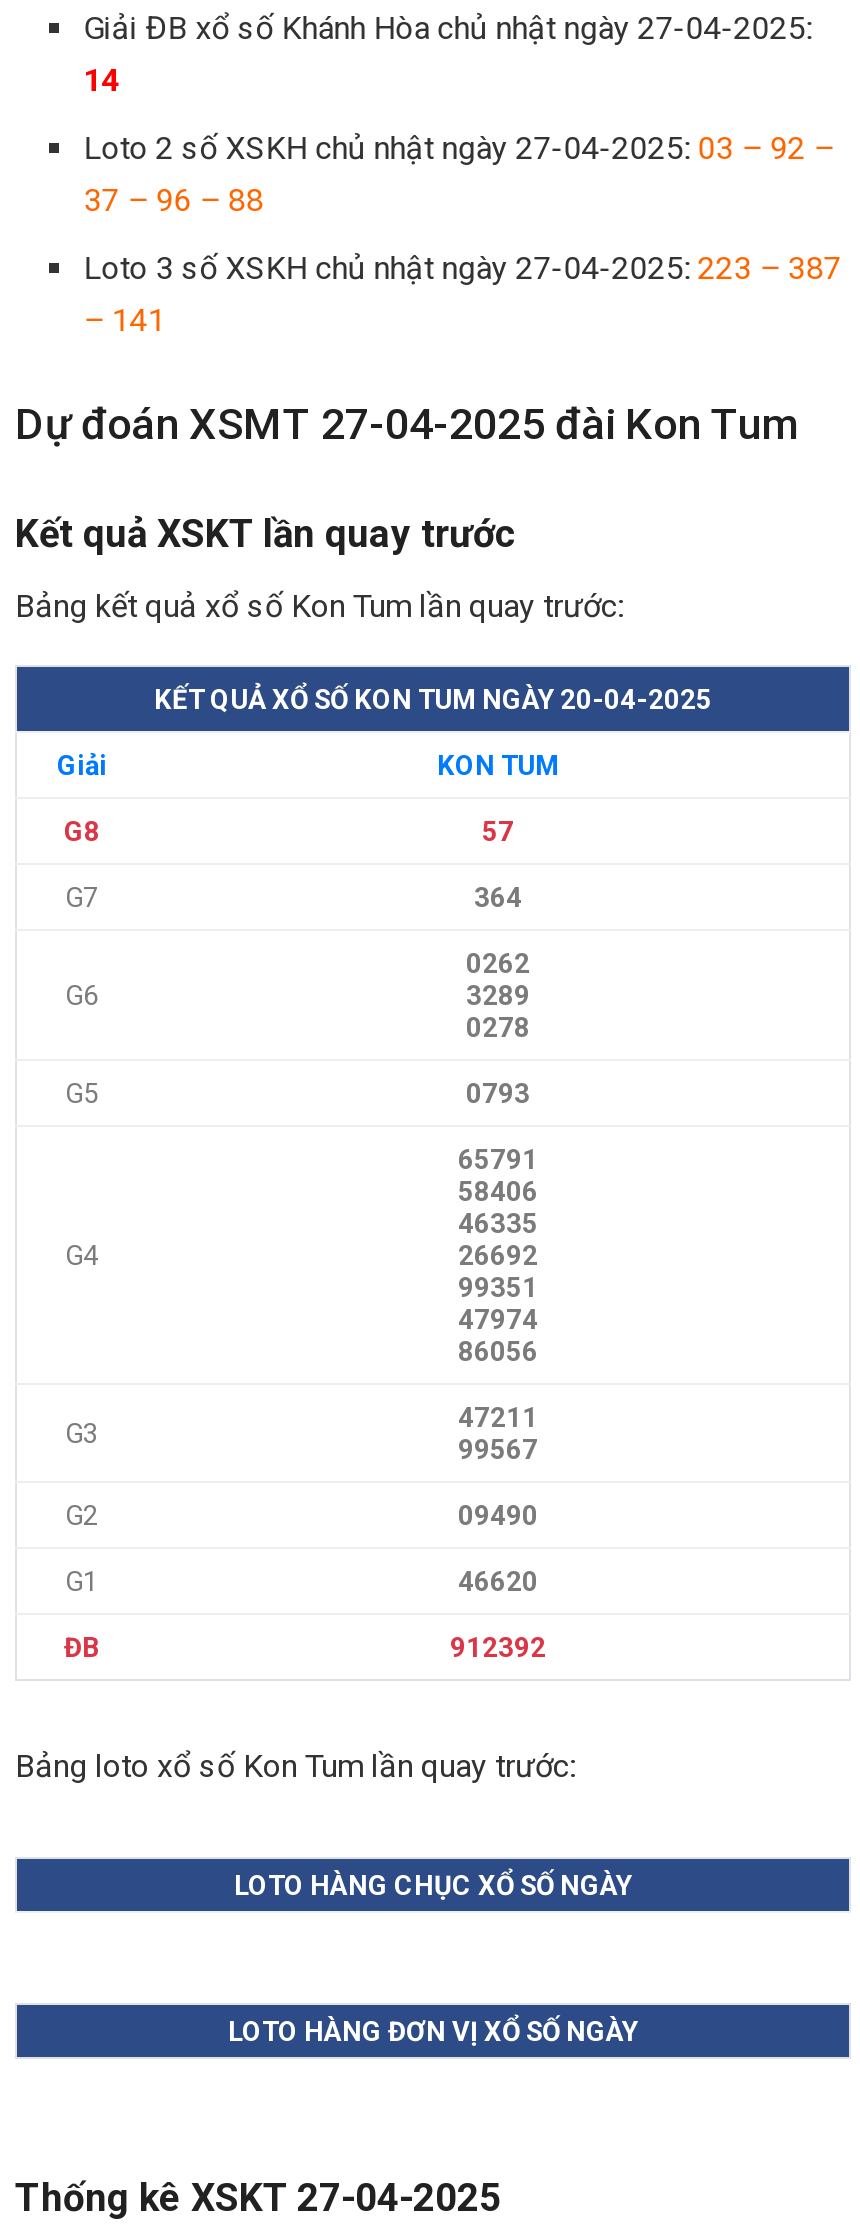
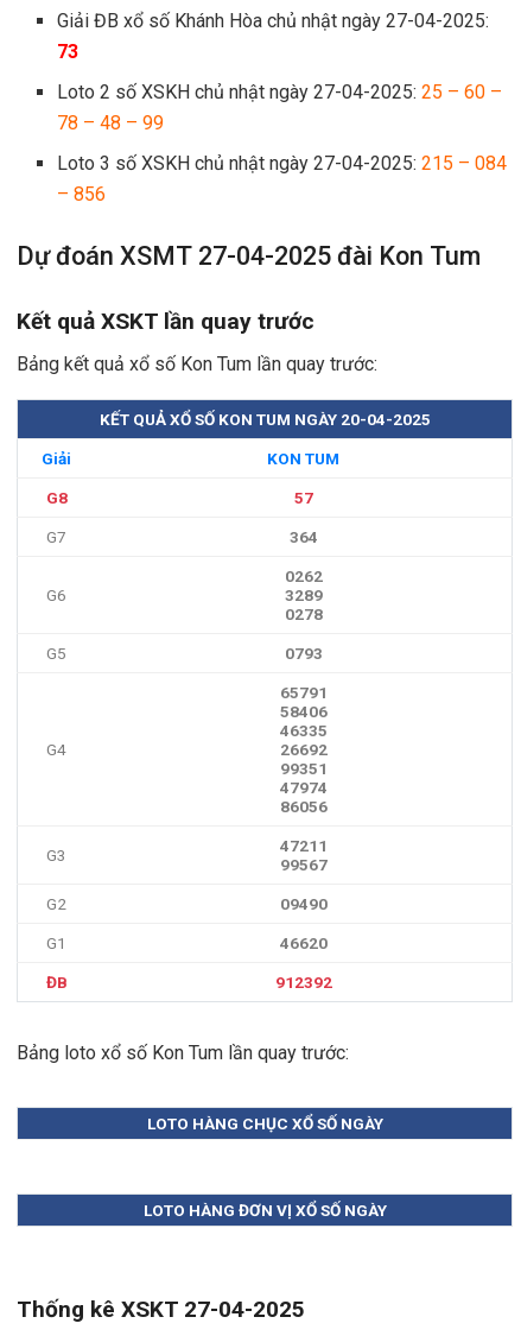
[84,61,120,99] 14 -> [57,41,79,63] 73
[84,129,834,167] Loto 2 số XSKH chủ nhật ngày 27-04-2025: 03 – 92 – -> [57,81,502,104] Loto 2 số XSKH chủ nhật ngày 27-04-2025: 25 – 60 –
[84,181,264,219] 37 – 96 – 88 -> [57,112,164,134] 78 – 48 – 99
[84,249,842,287] Loto 3 số XSKH chủ nhật ngày 27-04-2025: 223 – 387 -> [57,152,507,175] Loto 3 số XSKH chủ nhật ngày 27-04-2025: 215 – 084
[84,301,166,339] – 141 -> [57,183,106,206] – 856

